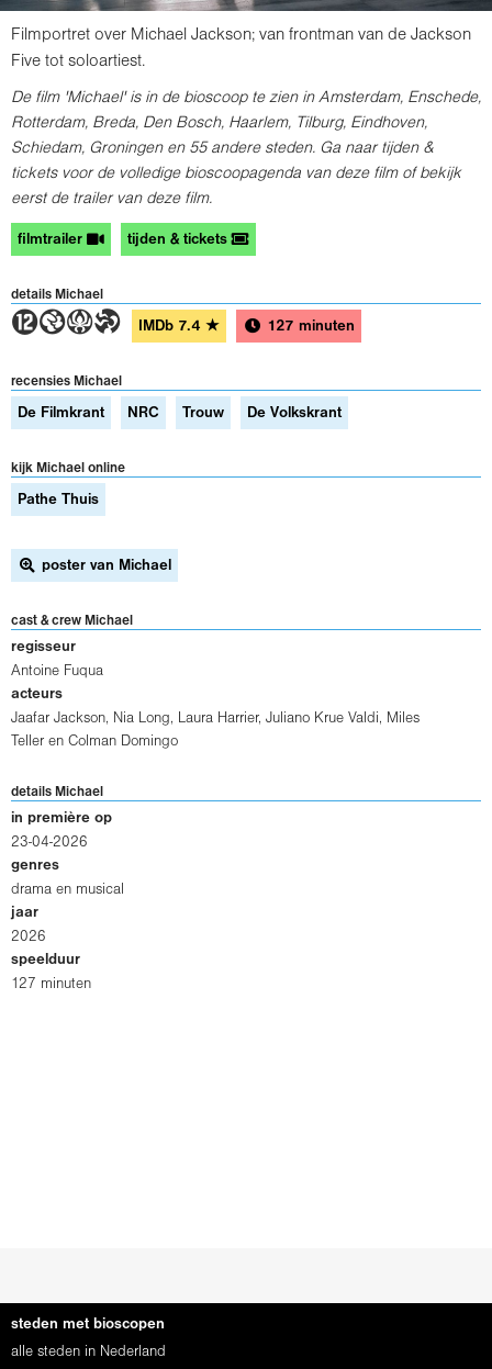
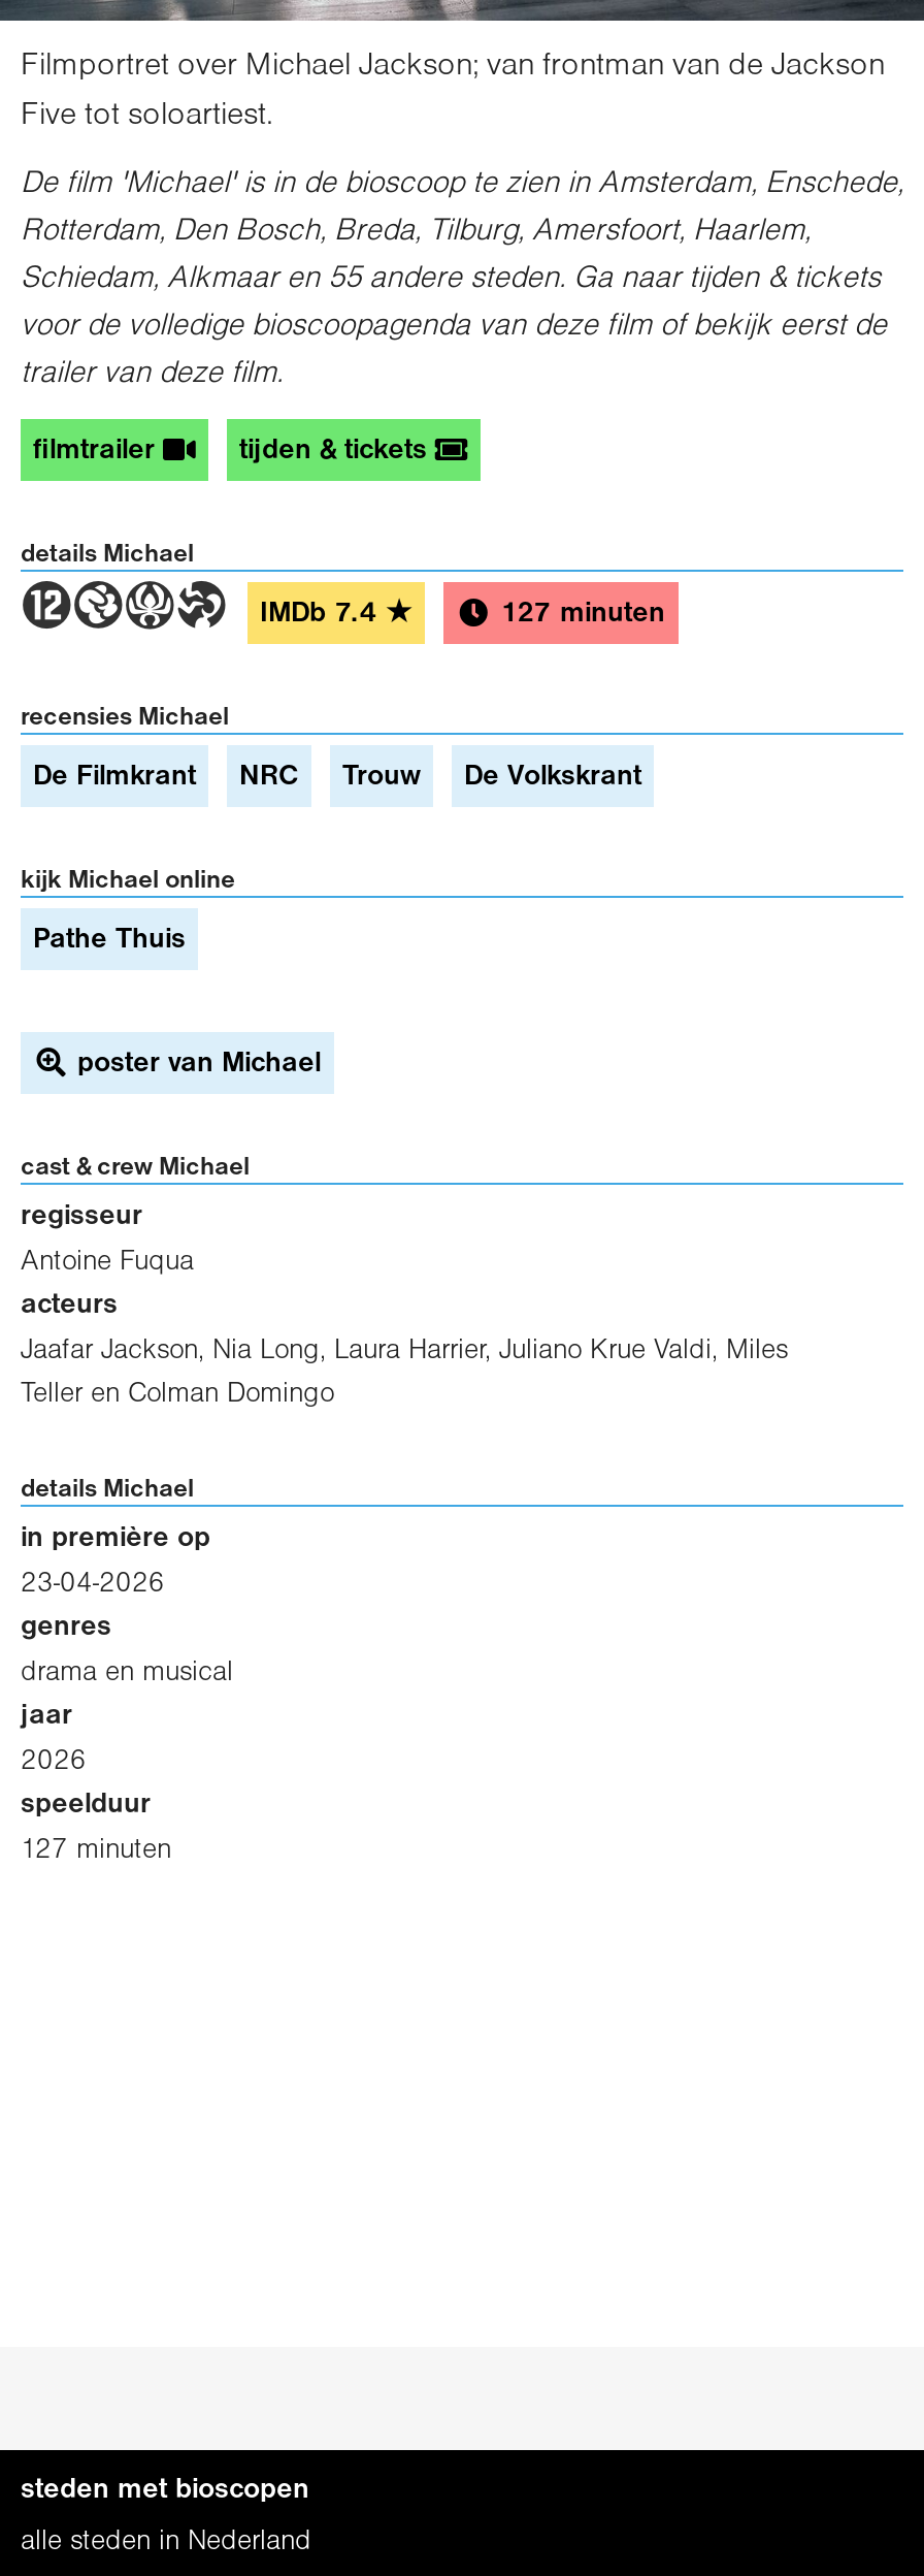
[11,116,427,130] Rotterdam, Breda, Den Bosch, Haarlem, Tilburg, Eindhoven, -> [21,218,811,245] Rotterdam, Den Bosch, Breda, Tilburg, Amersfoort, Haarlem,
[11,141,433,156] Schiedam, Groningen en 55 andere steden. Ga naar tijden & -> [21,266,881,293] Schiedam, Alkmaar en 55 andere steden. Ga naar tijden & tickets
[11,167,461,181] tickets voor de volledige bioscoopagenda van deze film of bekijk -> [21,313,887,340] voor de volledige bioscoopagenda van deze film of bekijk eerst de
[11,192,212,206] eerst de trailer van deze film. -> [21,361,283,388] trailer van deze film.

